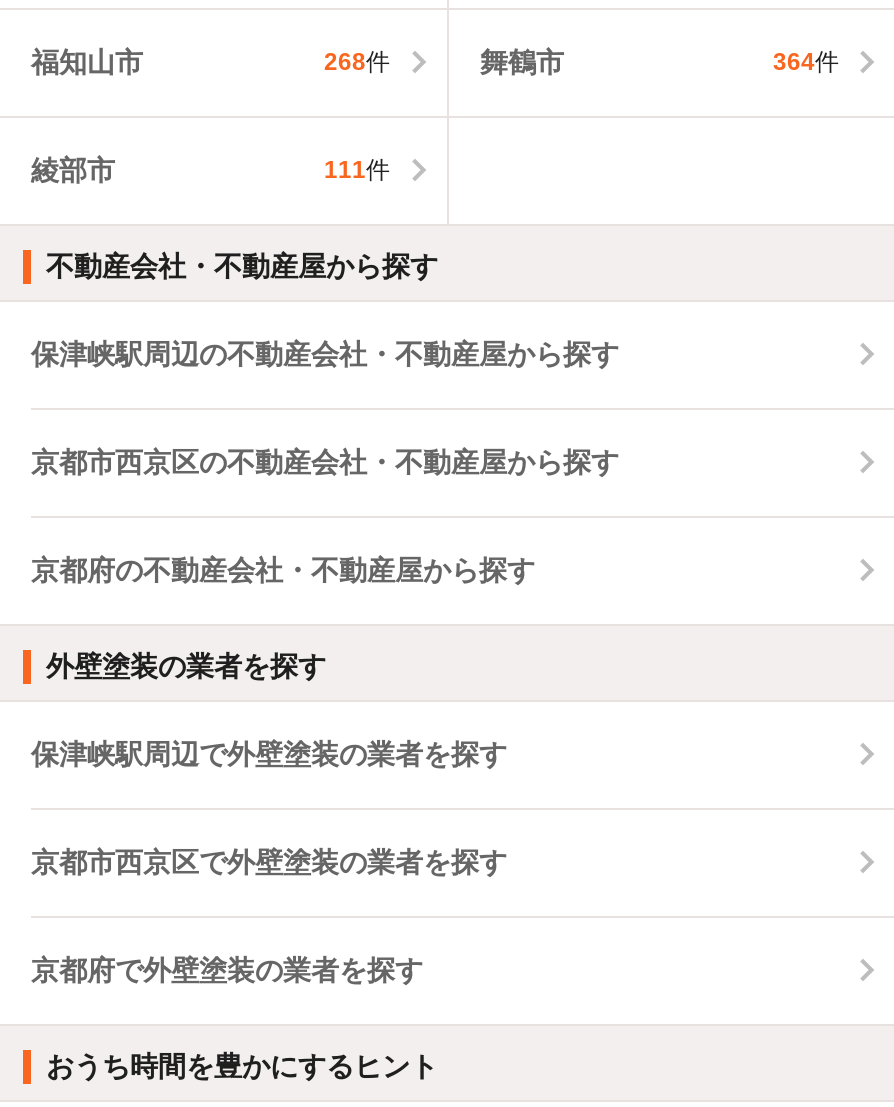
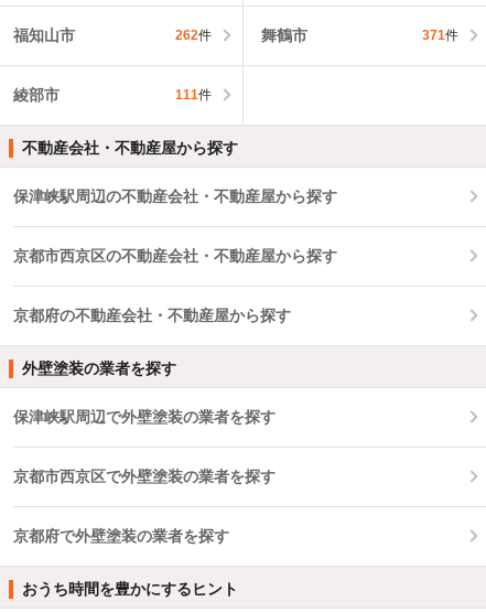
[324,48,390,76] 268件 -> [175,28,211,44] 262件
[773,48,839,76] 364件 -> [422,28,458,44] 371件

